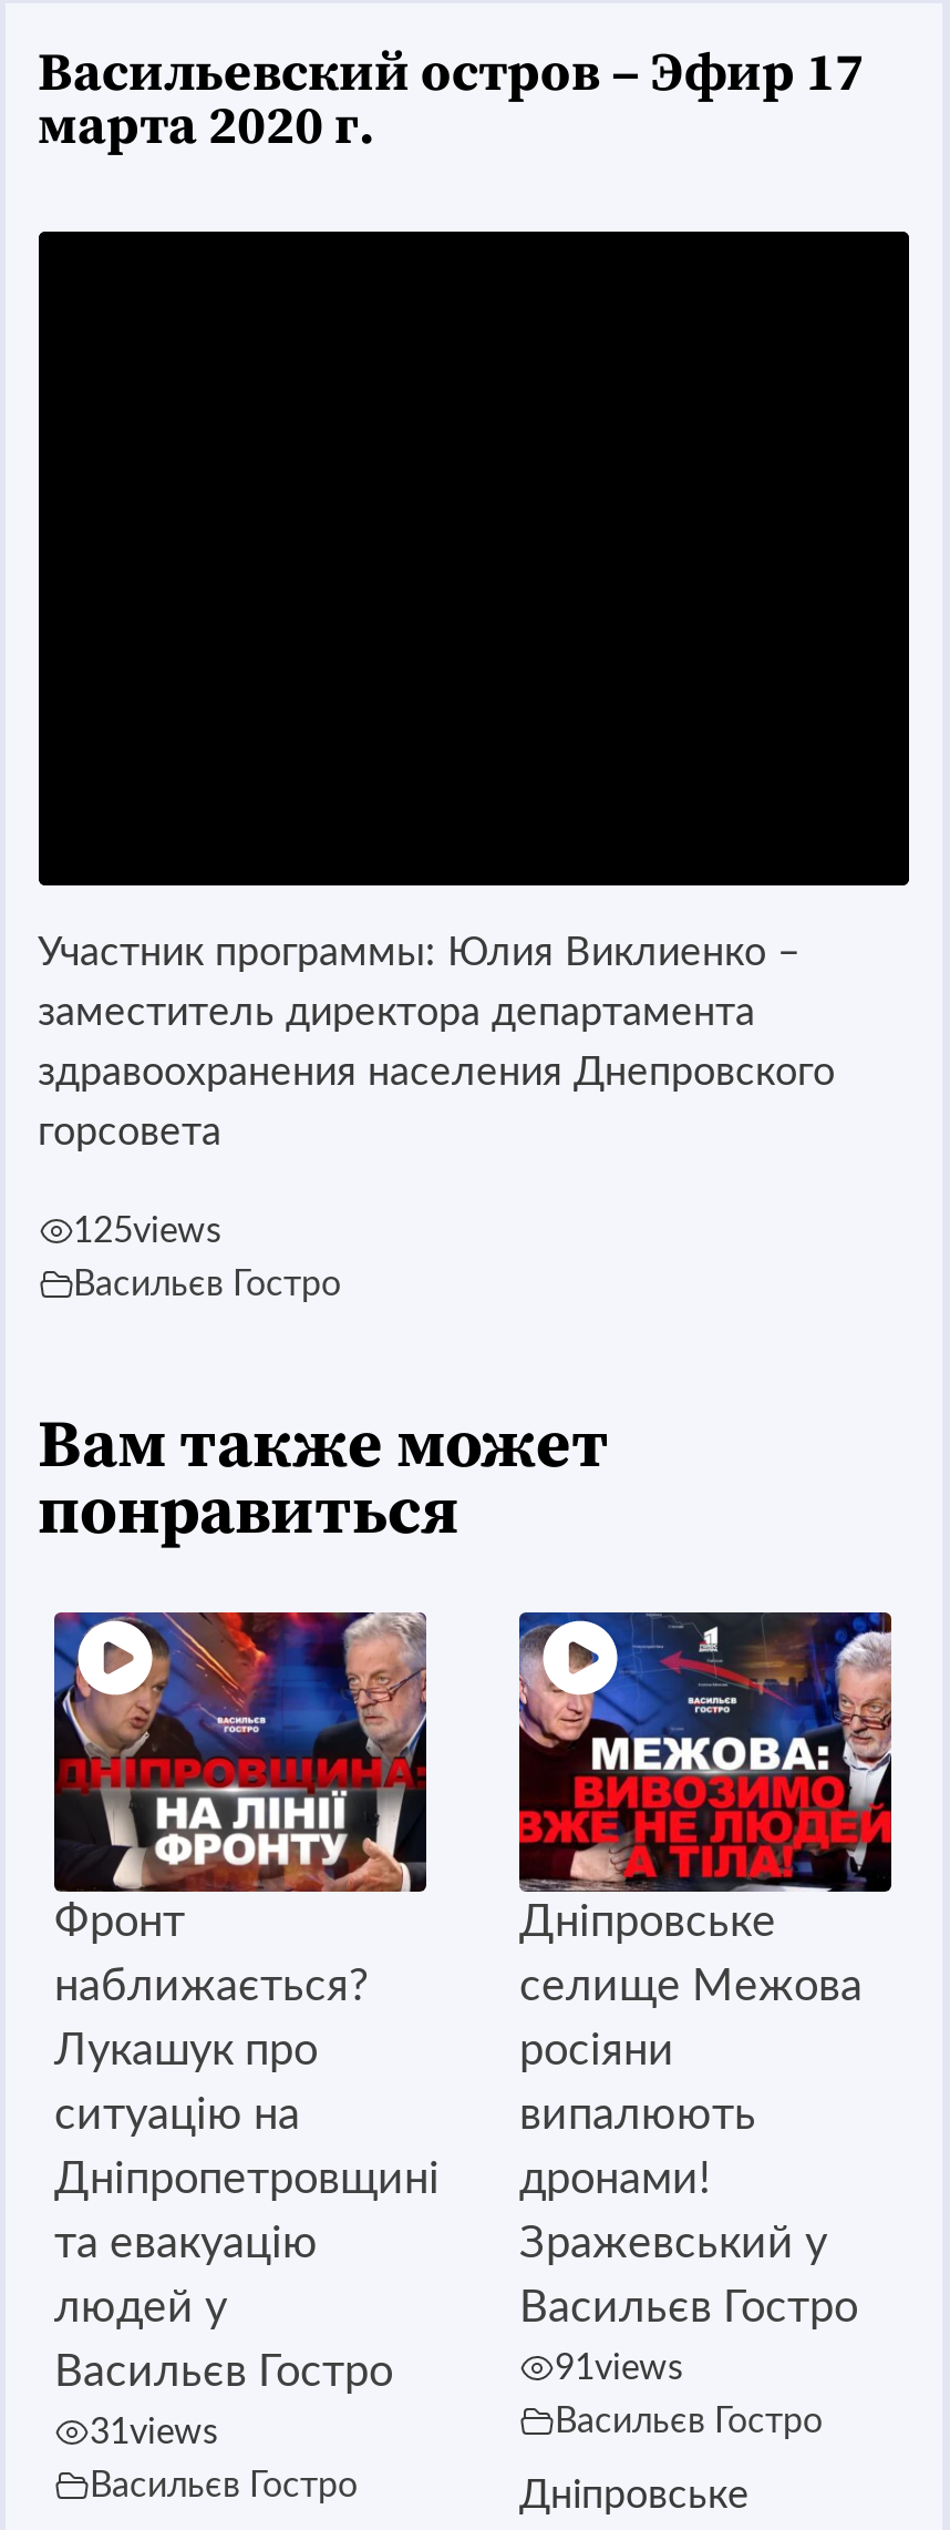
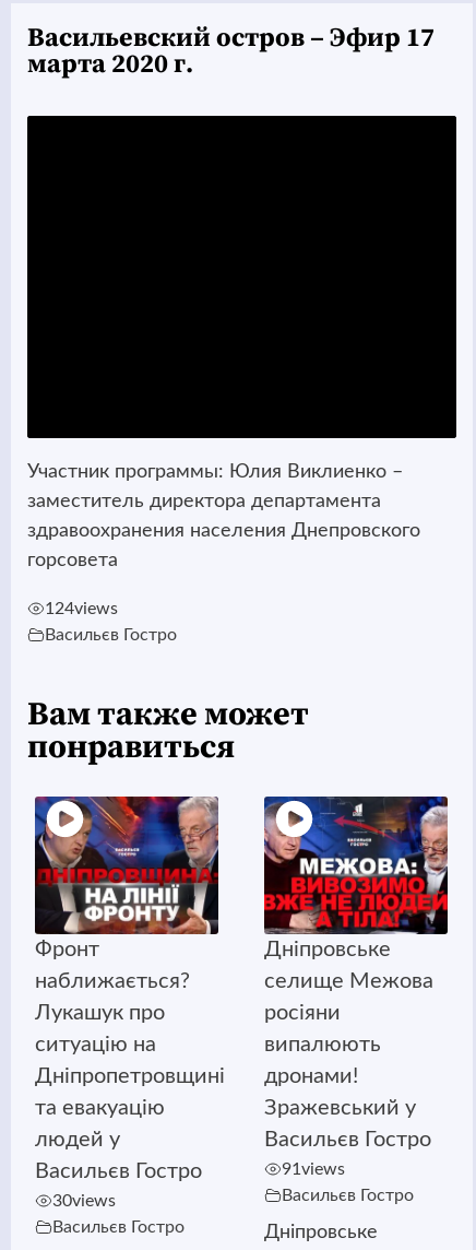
[73,1213,221,1248] 125views -> [44,600,117,617] 124views
[90,2414,218,2450] 31 views -> [52,1192,116,1209] 30 views

